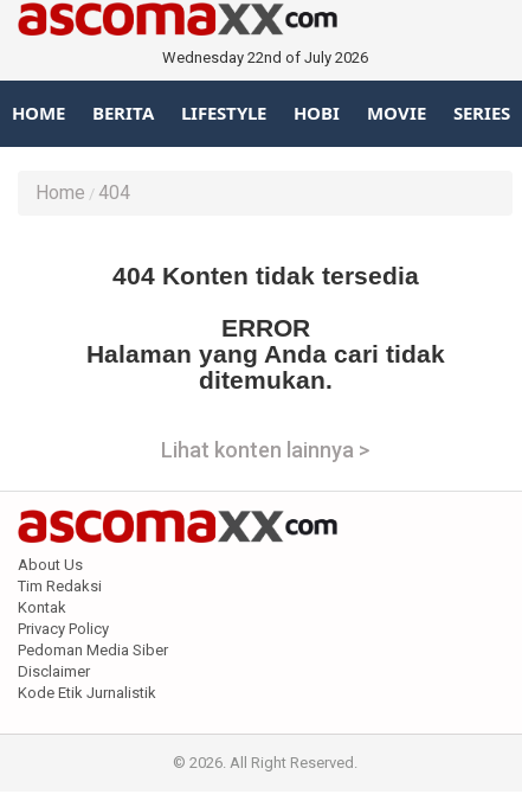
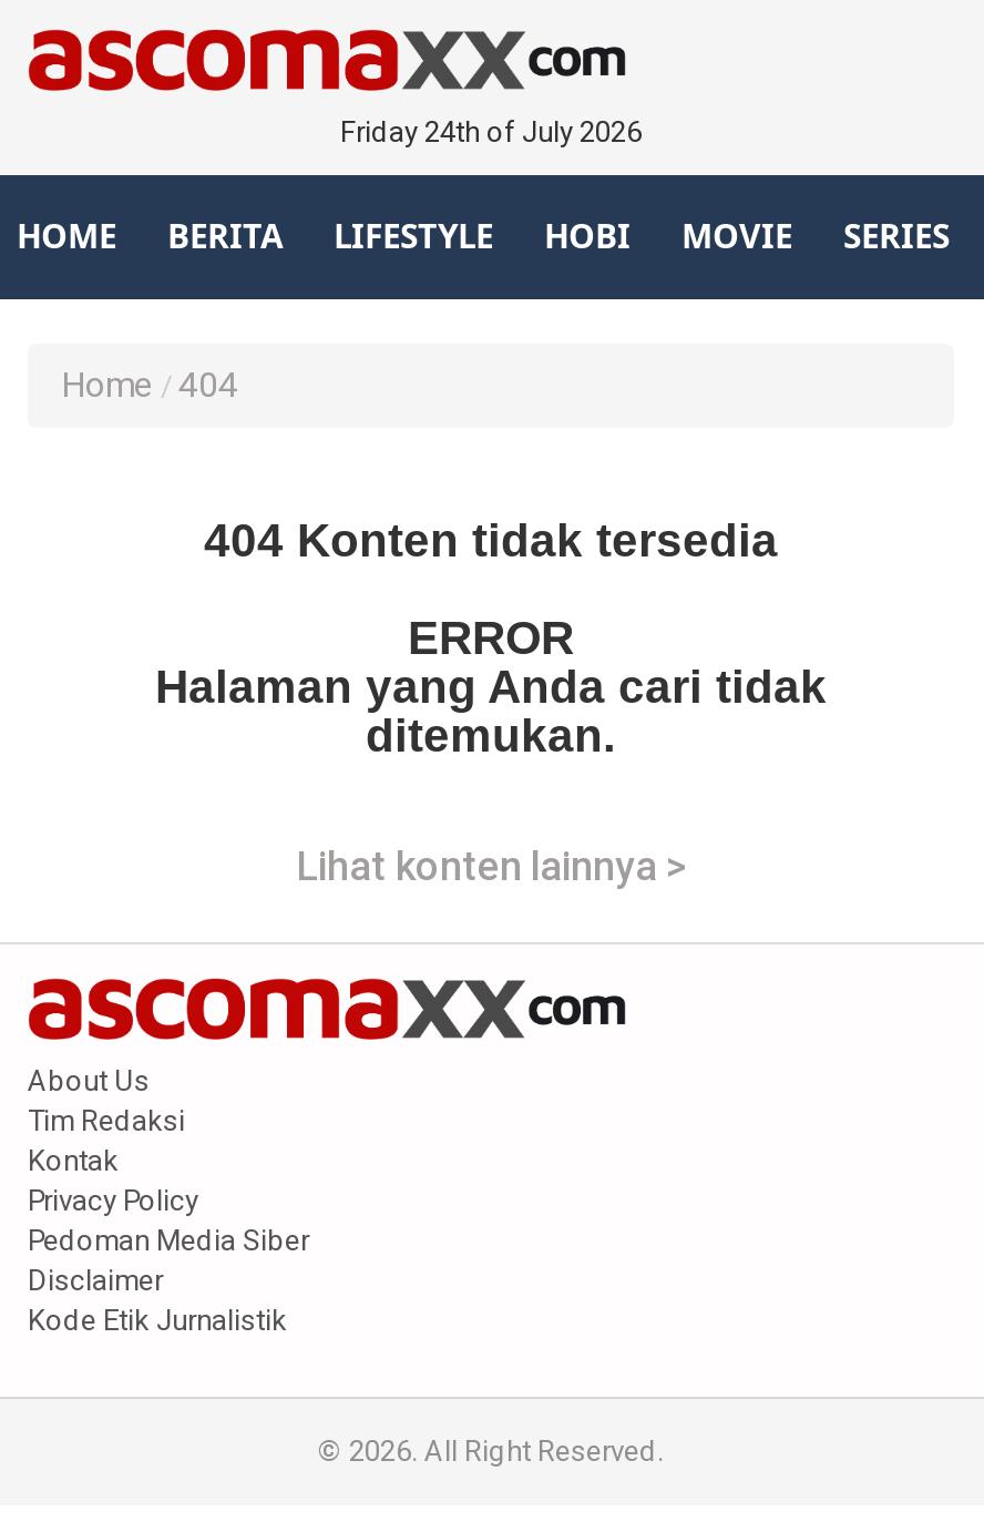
[162,48,368,66] Wednesday 22nd of July 2026 -> [340,115,642,148] Friday 24th of July 2026

